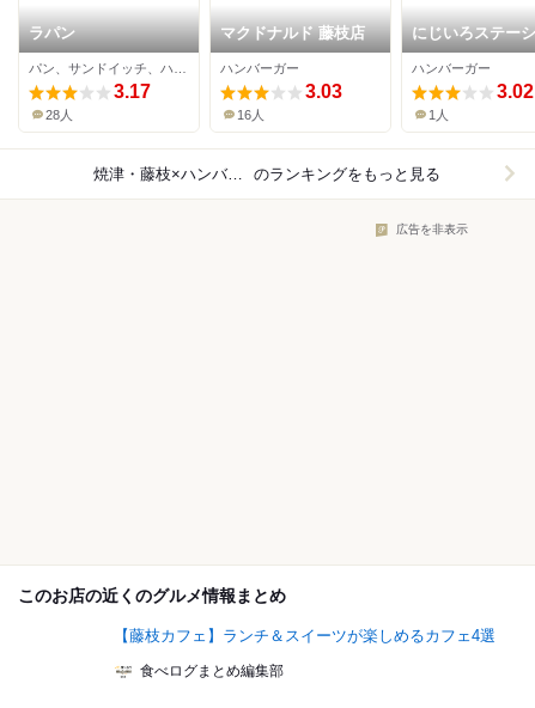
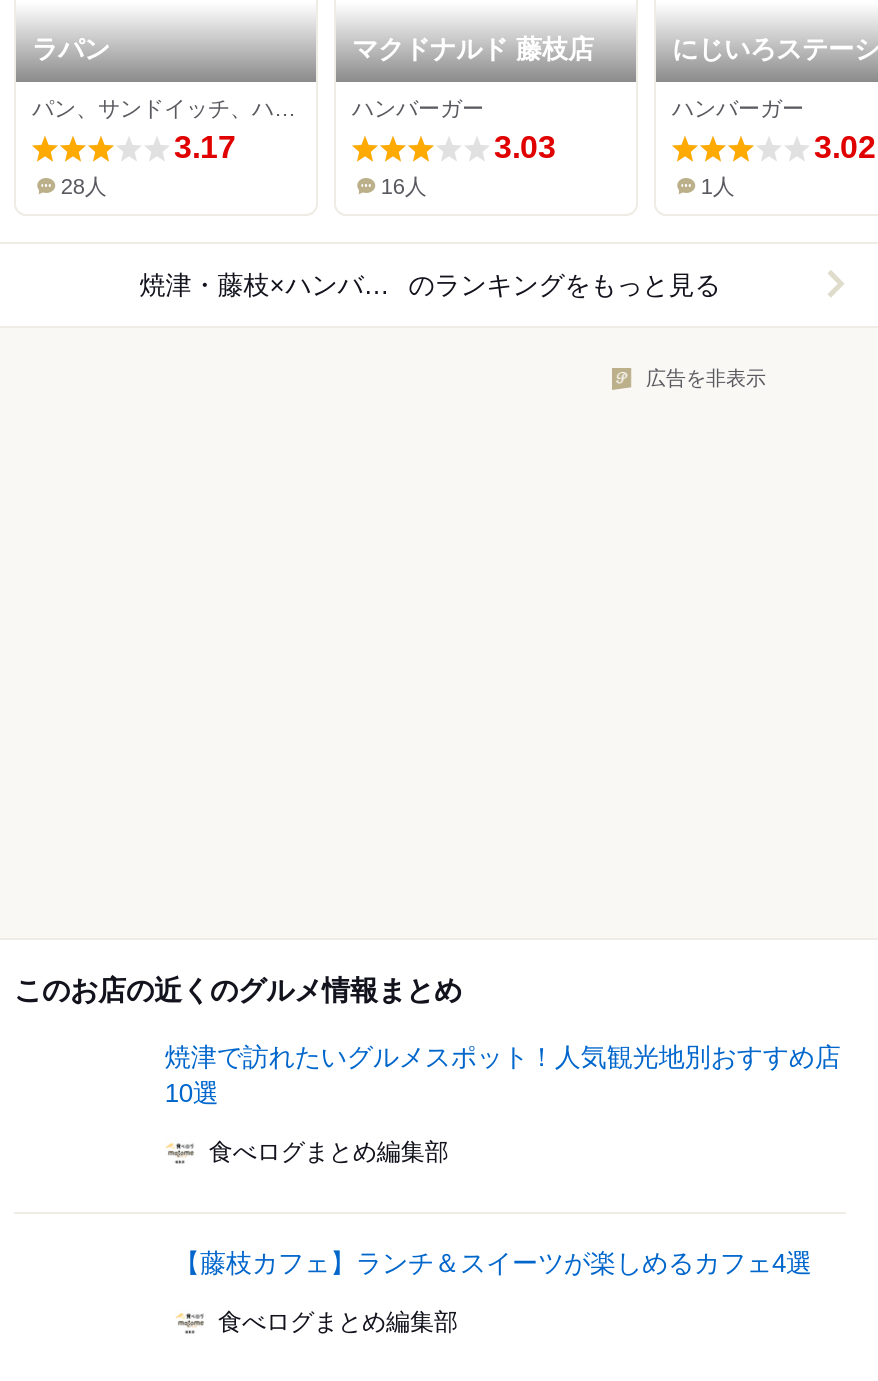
none -> [165,1041,841,1165] 焼津で訪れたいグルメスポット！人気観光地別おすすめ店 | 10選 | 食べログまとめ編集部

